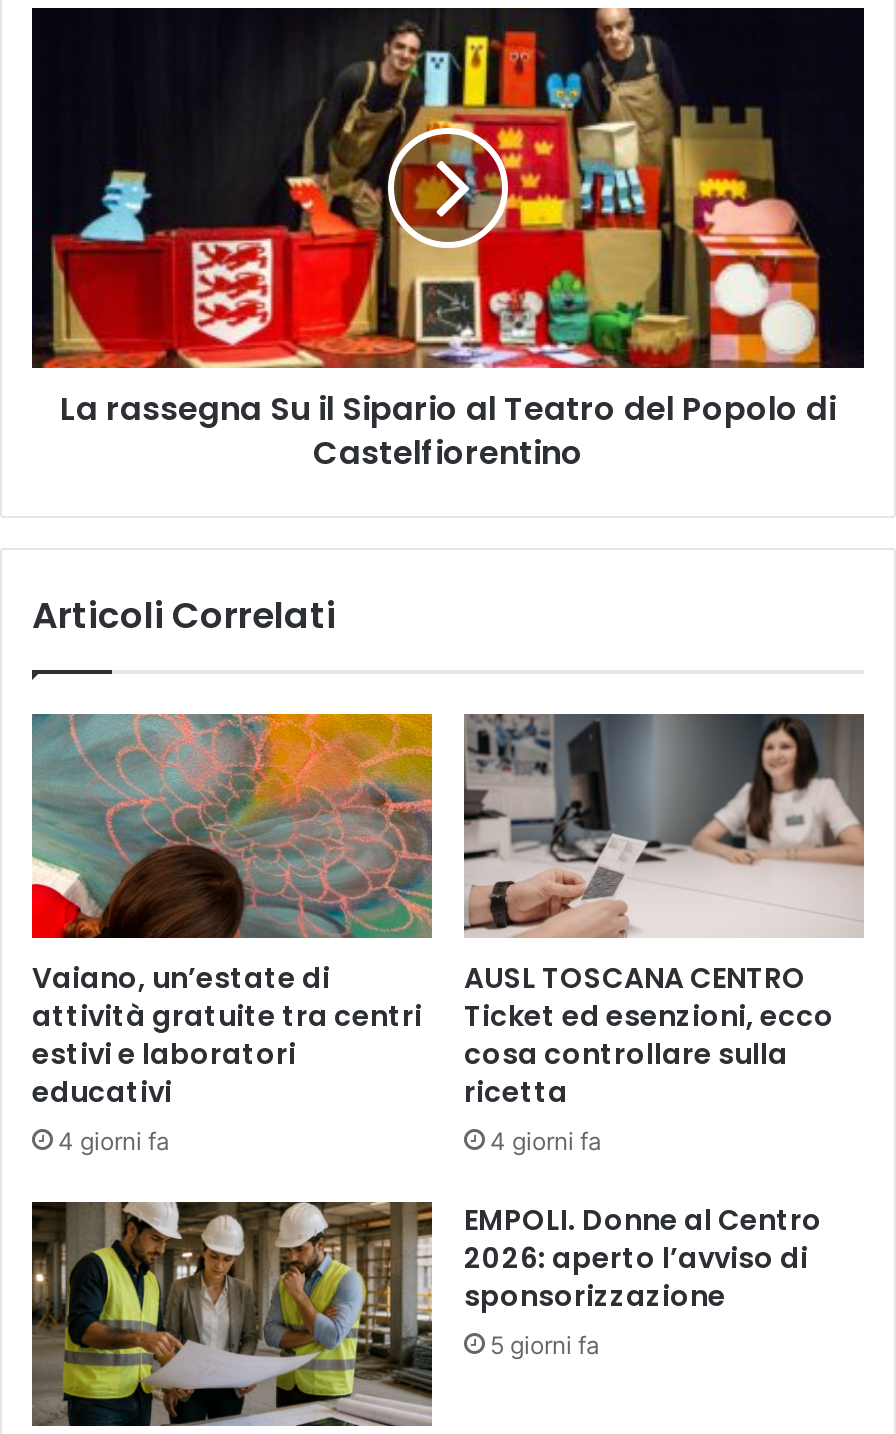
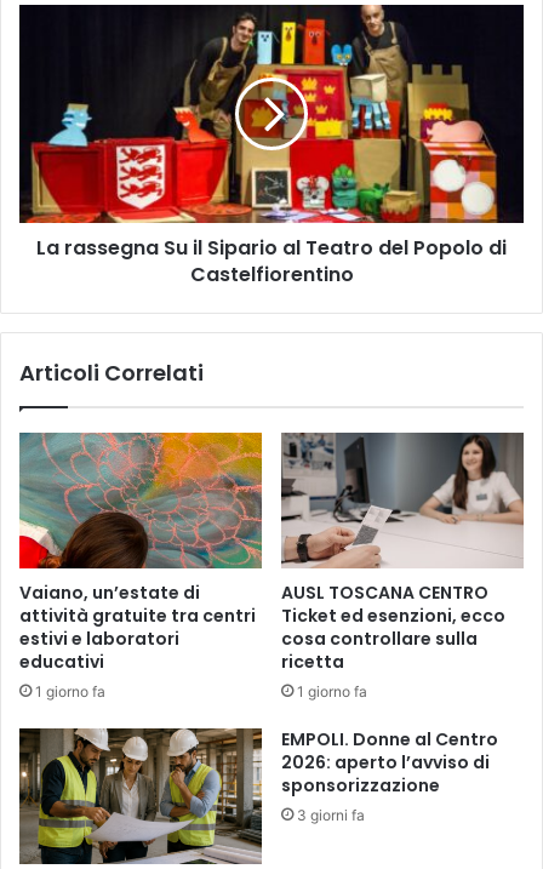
[58,1125,170,1155] 4 giorni fa -> [35,682,105,700] 1 giorno fa
[490,1125,602,1155] 4 giorni fa -> [297,682,367,700] 1 giorno fa
[490,1329,600,1359] 5 giorni fa -> [297,806,365,824] 3 giorni fa

